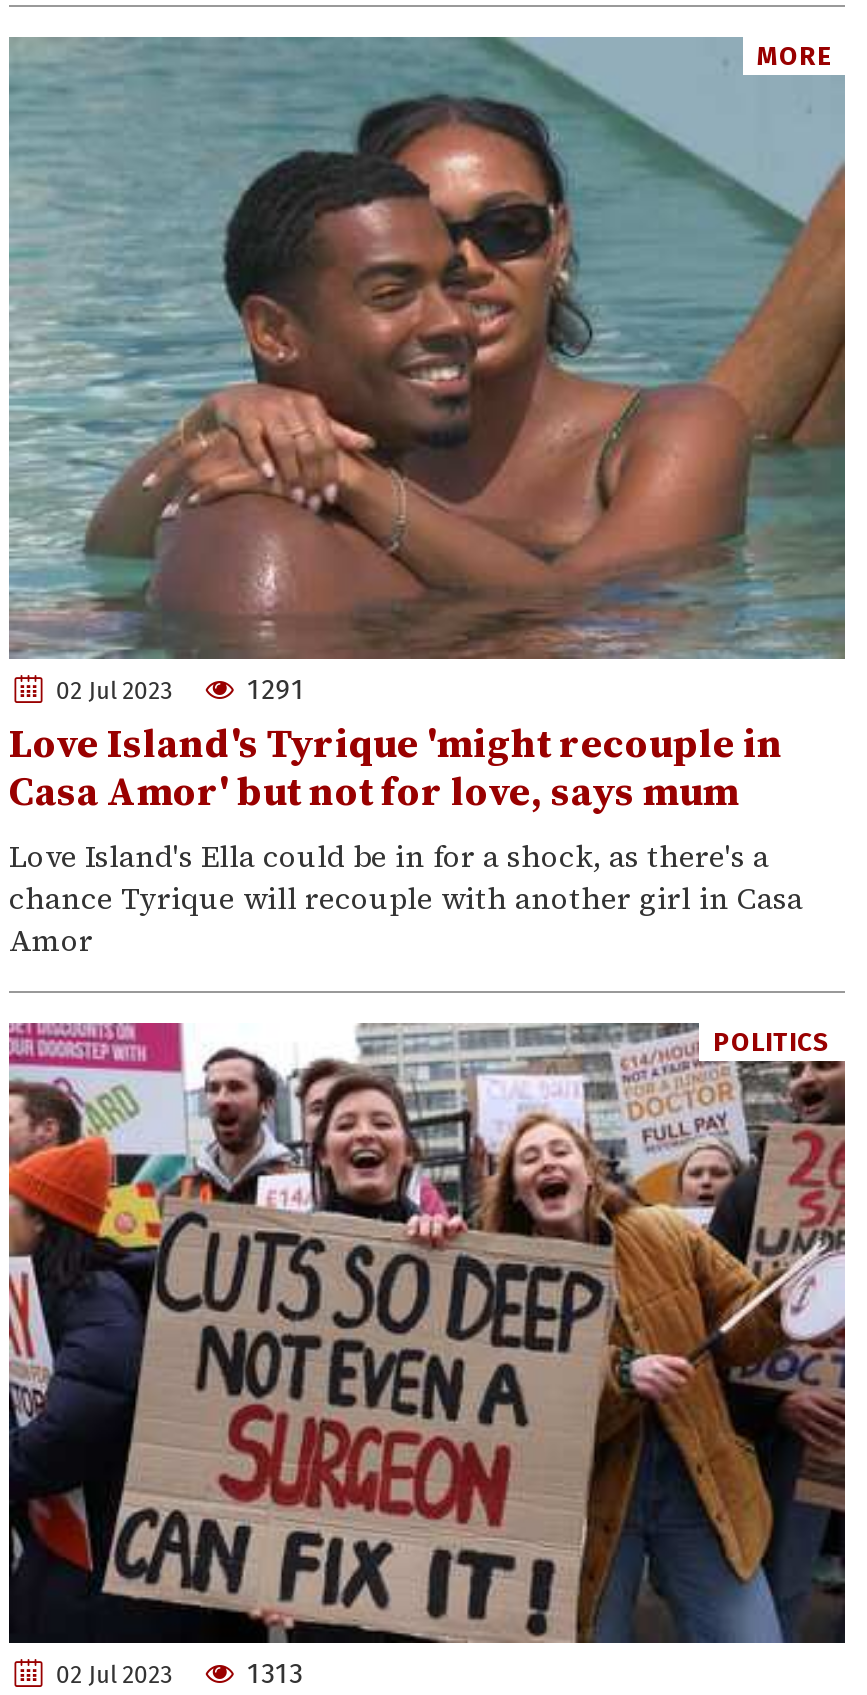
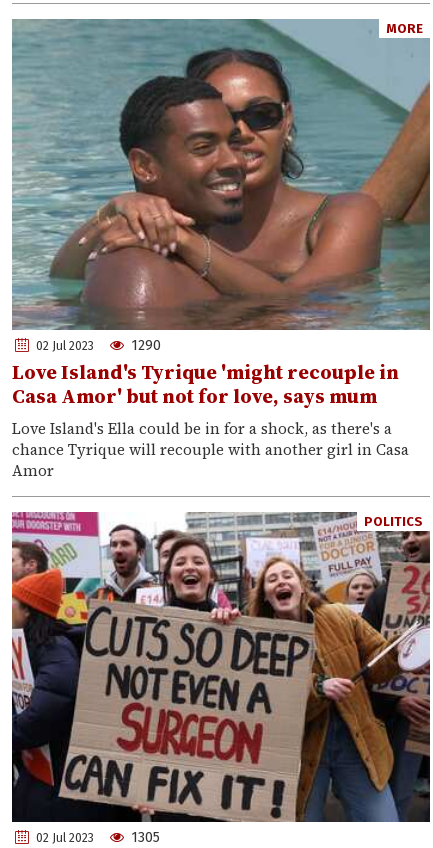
[239,672,305,706] 1291 -> [127,336,161,353] 1290
[239,1657,303,1691] 1313 -> [127,829,160,846] 1305

